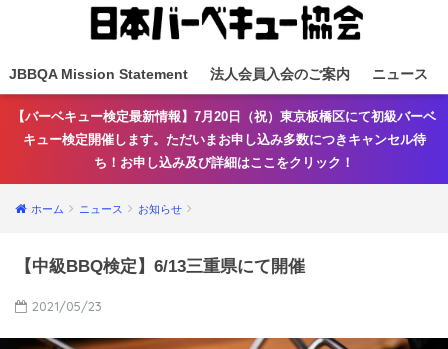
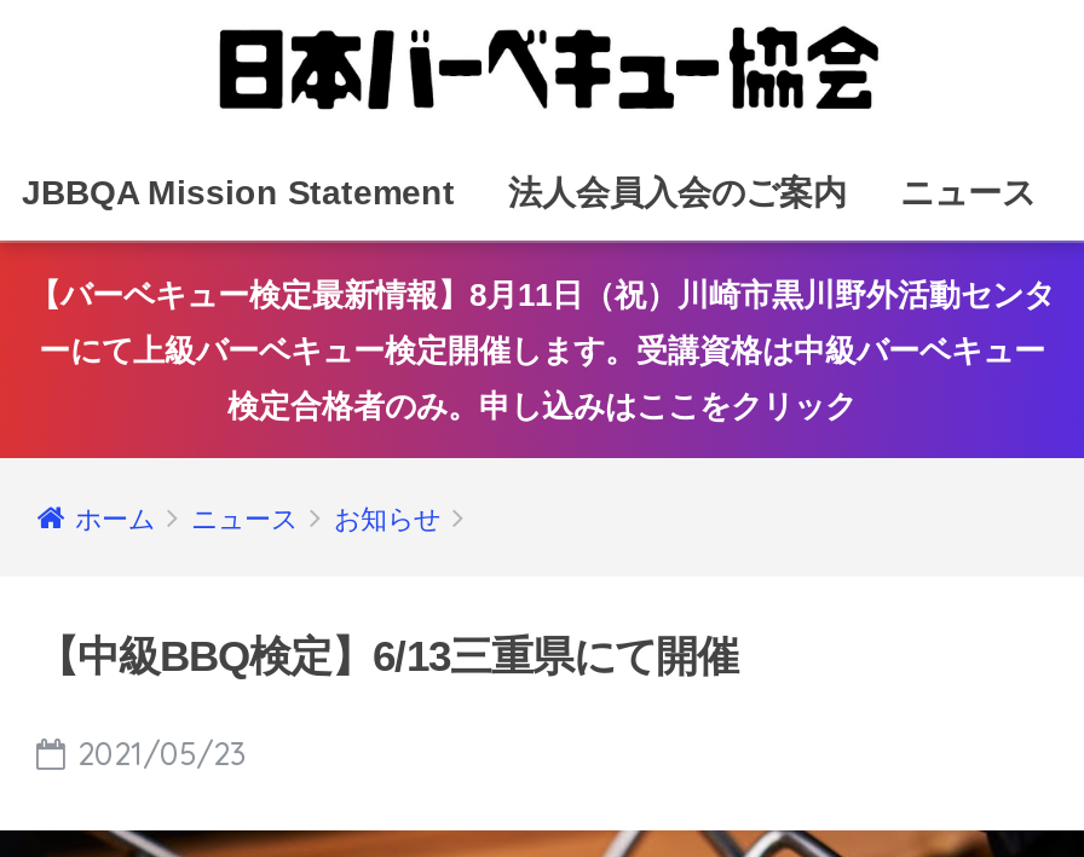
[12,109,436,124] 【バーベキュー検定最新情報】7月20日（祝）東京板橋区にて初級バーベ -> [29,277,1055,313] 【バーベキュー検定最新情報】8月11日（祝）川崎市黒川野外活動センタ
[22,132,425,147] キュー検定開催します。ただいまお申し込み多数につきキャンセル待 -> [39,332,1045,369] ーにて上級バーベキュー検定開催します。受講資格は中級バーベキュー
[94,155,354,170] ち！お申し込み及び詳細はここをクリック！ -> [227,388,857,424] 検定合格者のみ。申し込みはここをクリック

